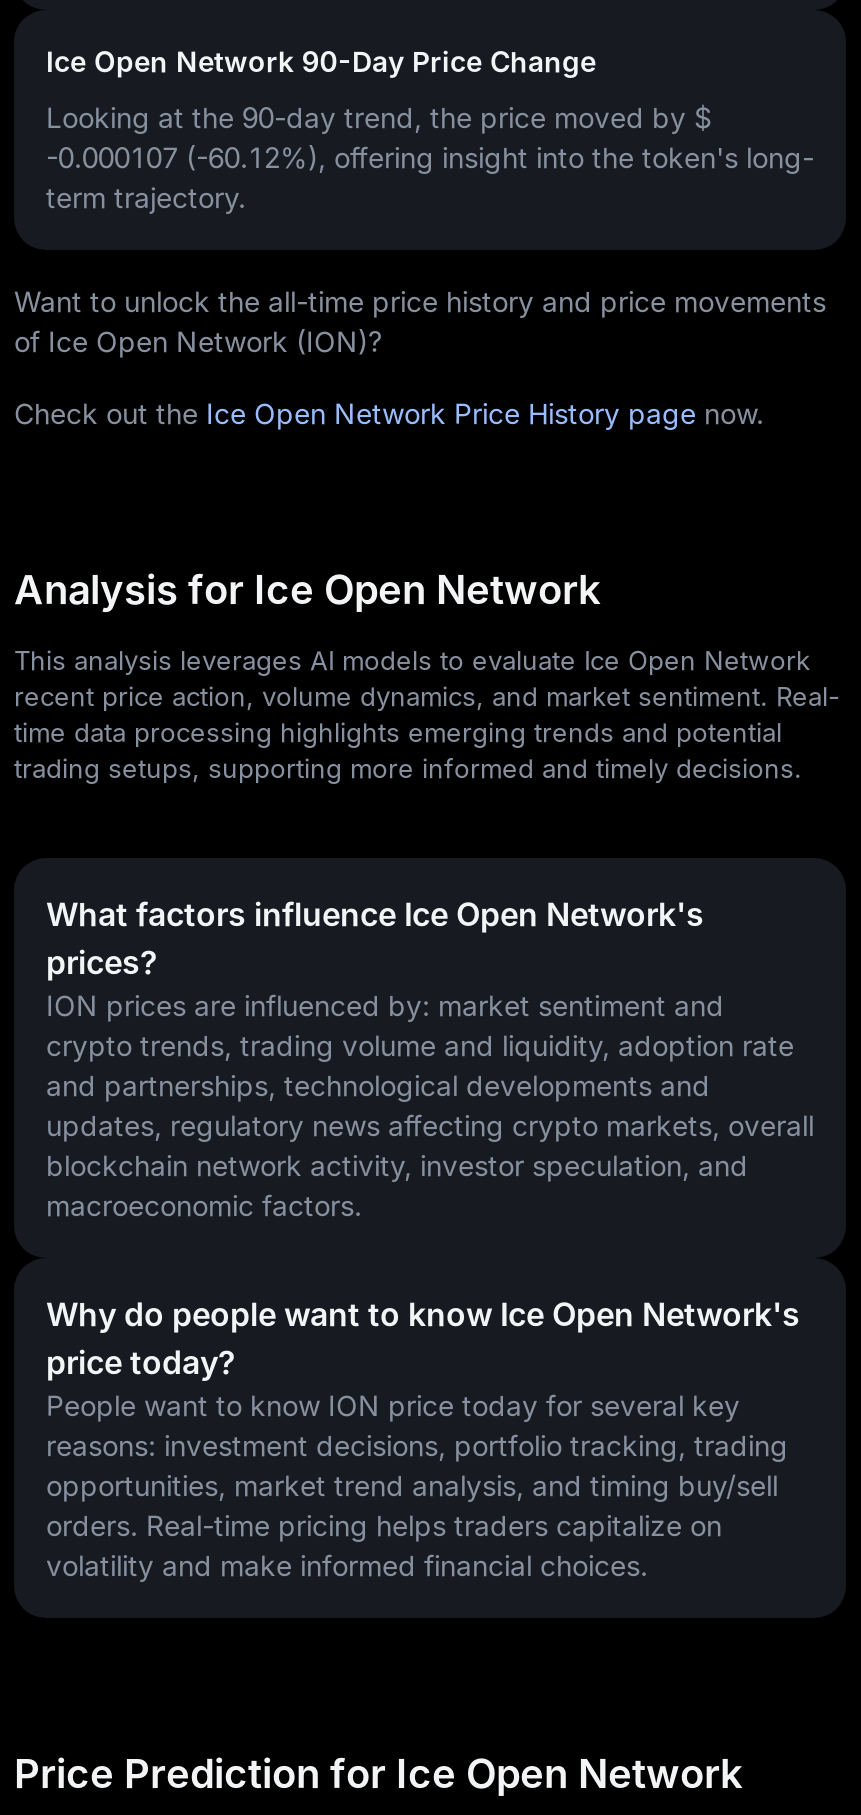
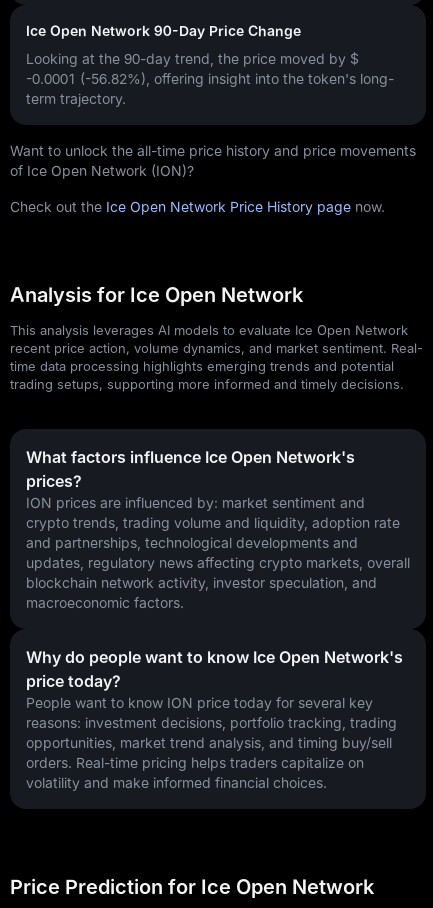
[46,140,814,174] -0.000107 (-60.12%), offering insight into the token's long- -> [26,70,394,87] -0.0001 (-56.82%), offering insight into the token's long-

